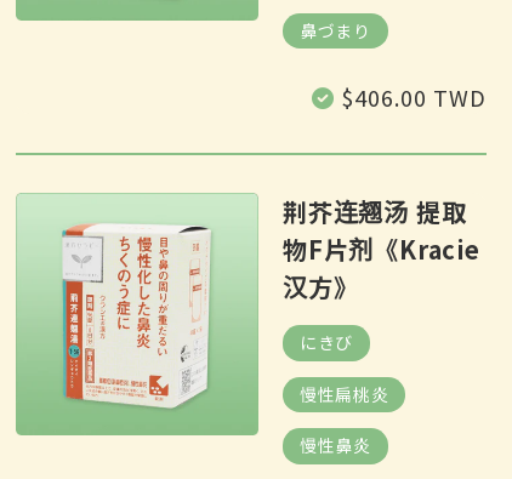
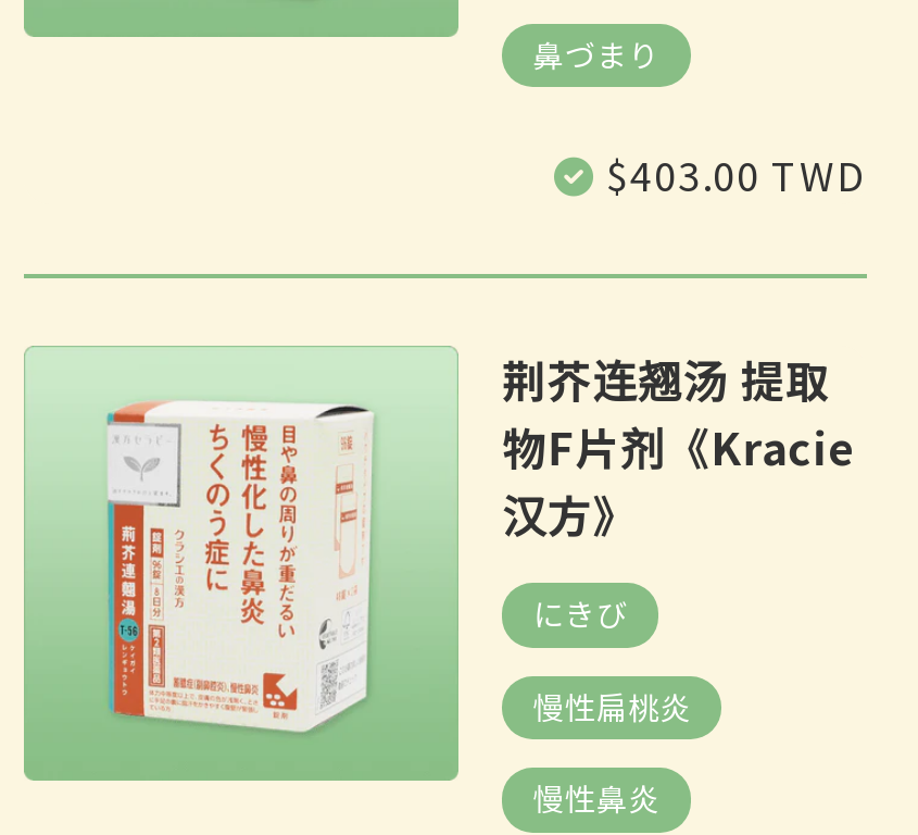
[335,82,487,113] $406.00 TWD -> [595,147,867,203] $403.00 TWD

